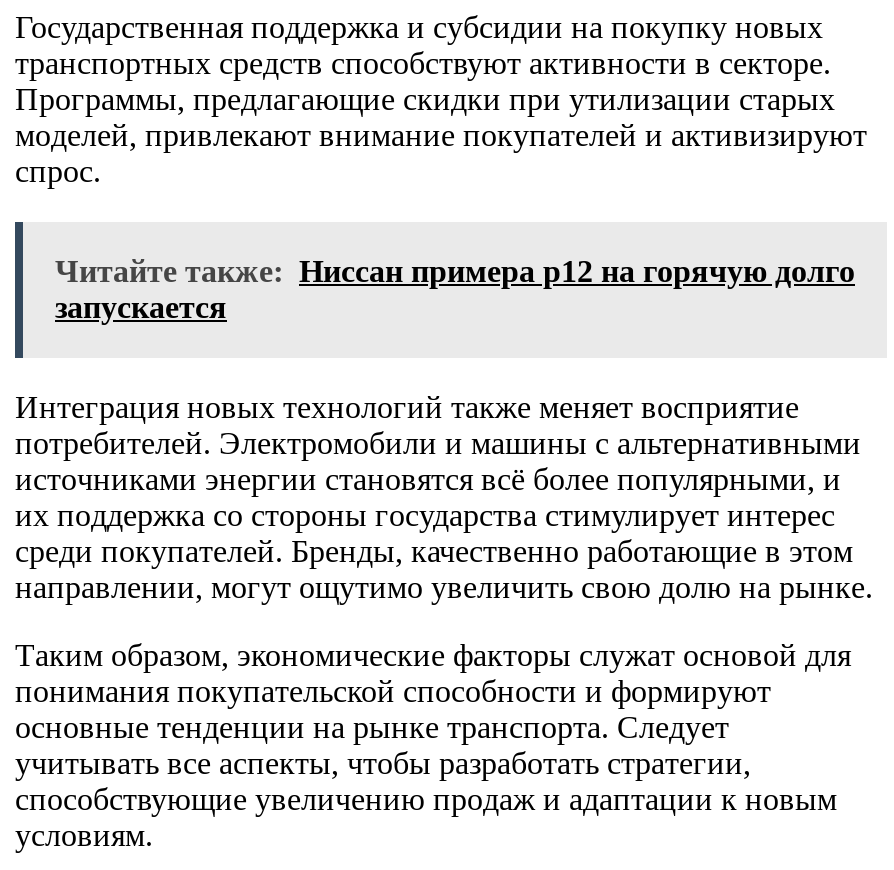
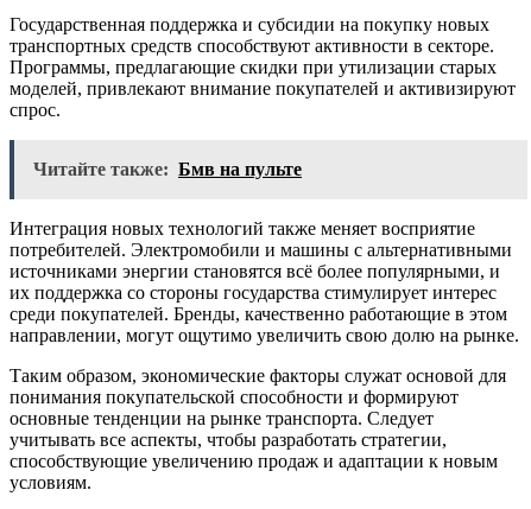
[55,255,855,325] Читайте также: Ниссан примера р12 на горячую долго | запускается -> [33,159,302,180] Читайте также: Бмв на пульте

